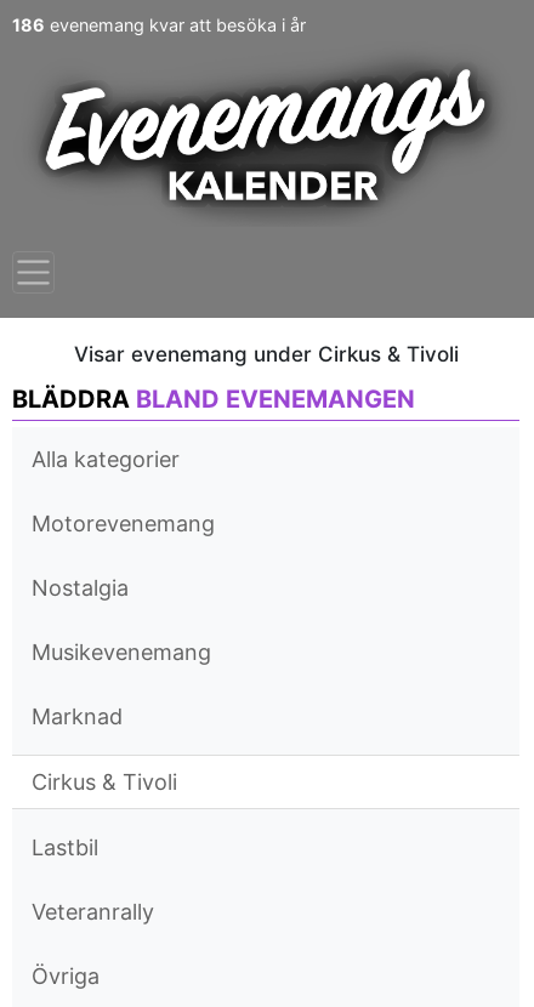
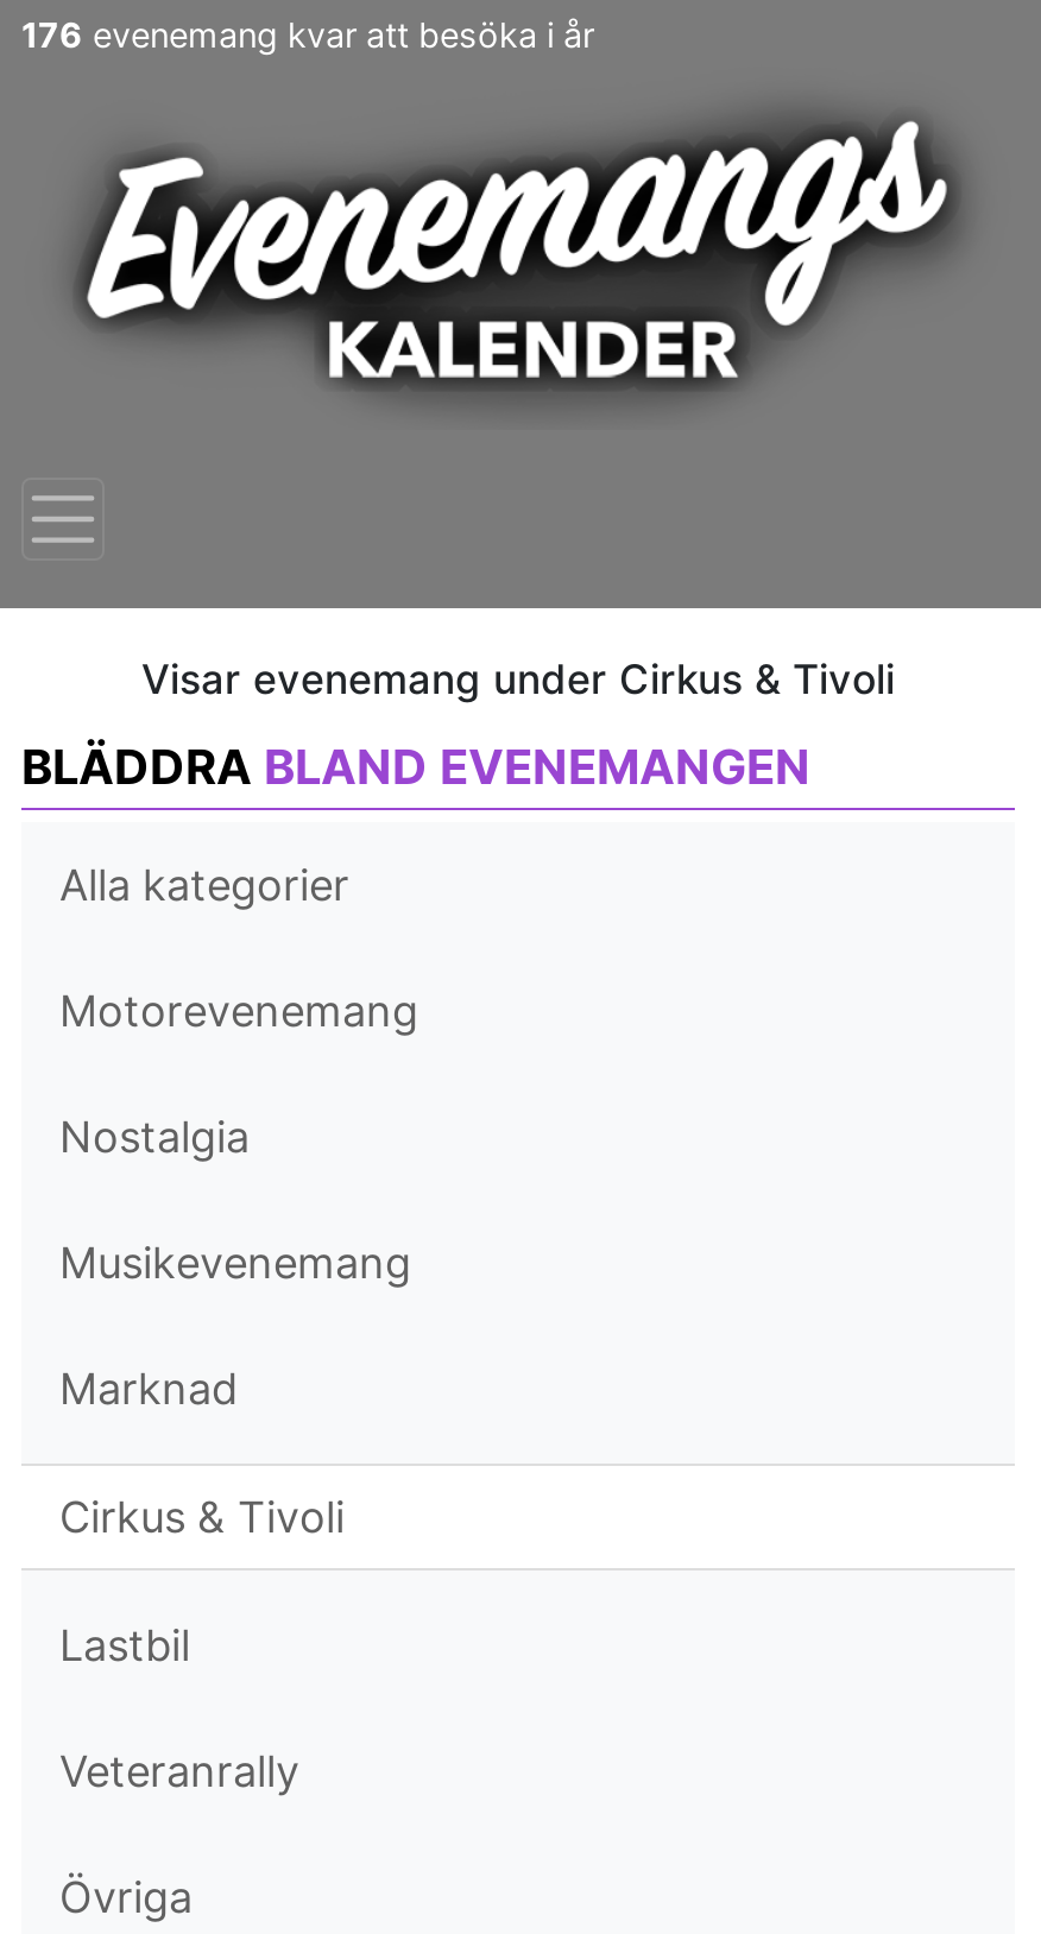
[12,15,306,35] 186 evenemang kvar att besöka i år -> [21,14,594,55] 176 evenemang kvar att besöka i år

